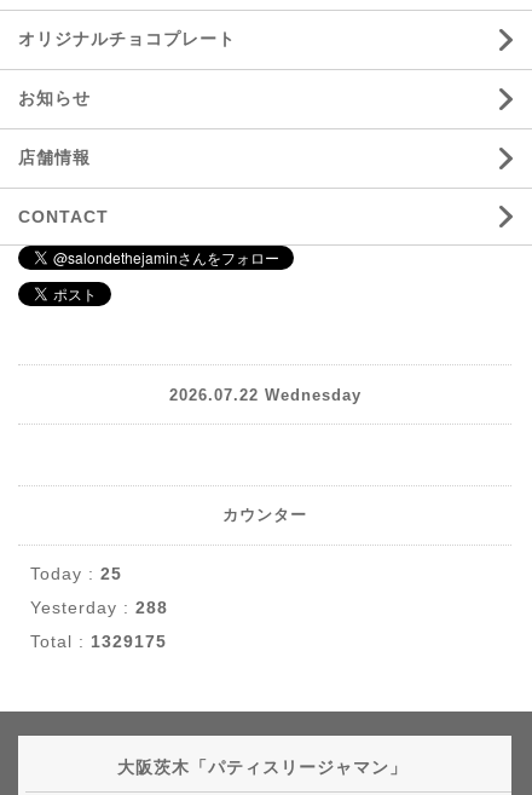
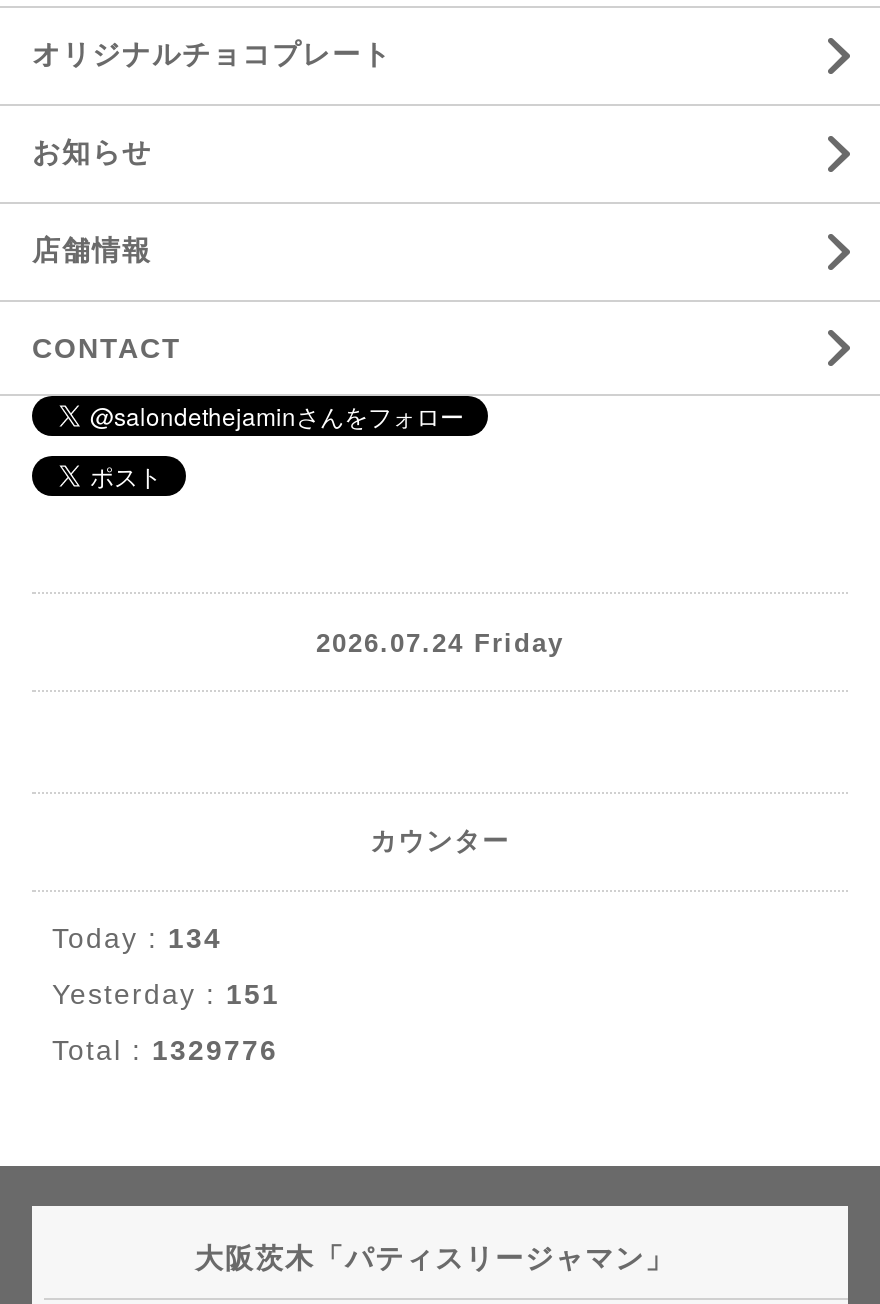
[169,385,361,404] 2026.07.22 Wednesday -> [316,627,564,657] 2026.07.24 Friday
[30,564,122,583] Today : 25 -> [52,922,222,954] Today : 134
[30,598,168,617] Yesterday : 288 -> [52,978,280,1010] Yesterday : 151
[30,632,167,651] Total : 1329175 -> [52,1034,278,1066] Total : 1329776

